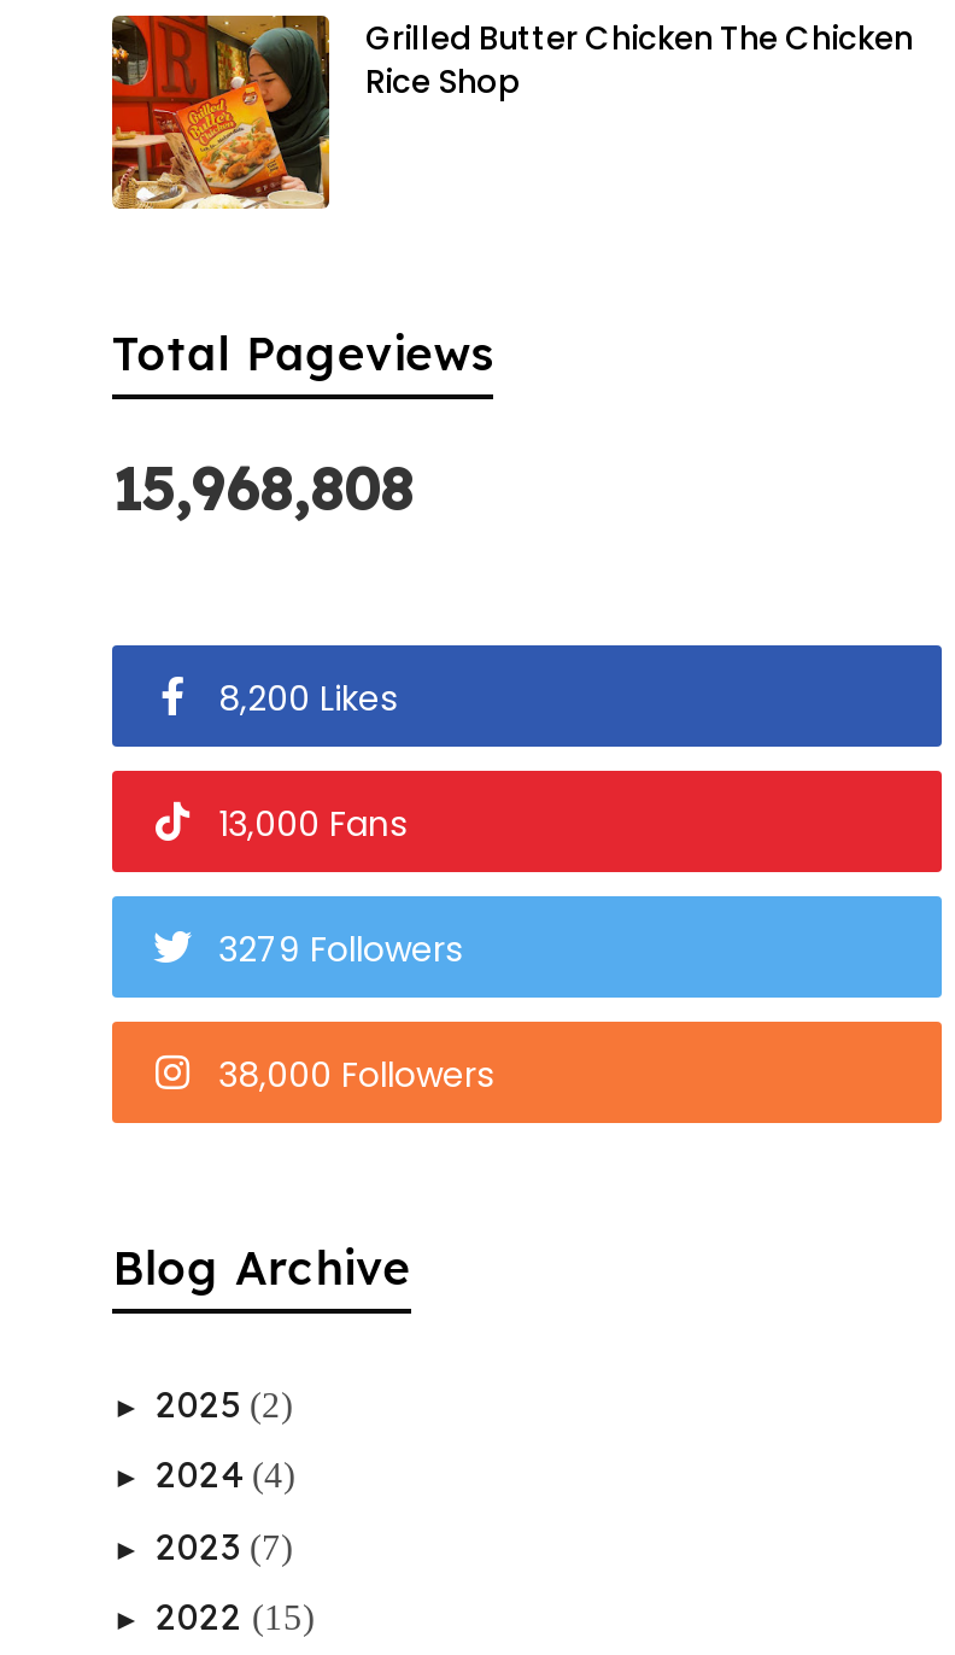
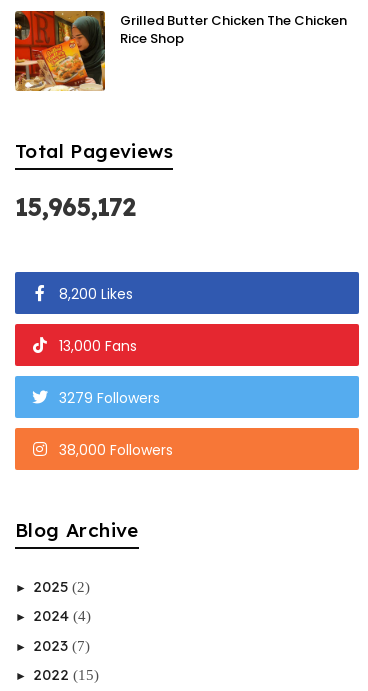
[112,452,414,524] 15,968,808 -> [15,192,135,222] 15,965,172

